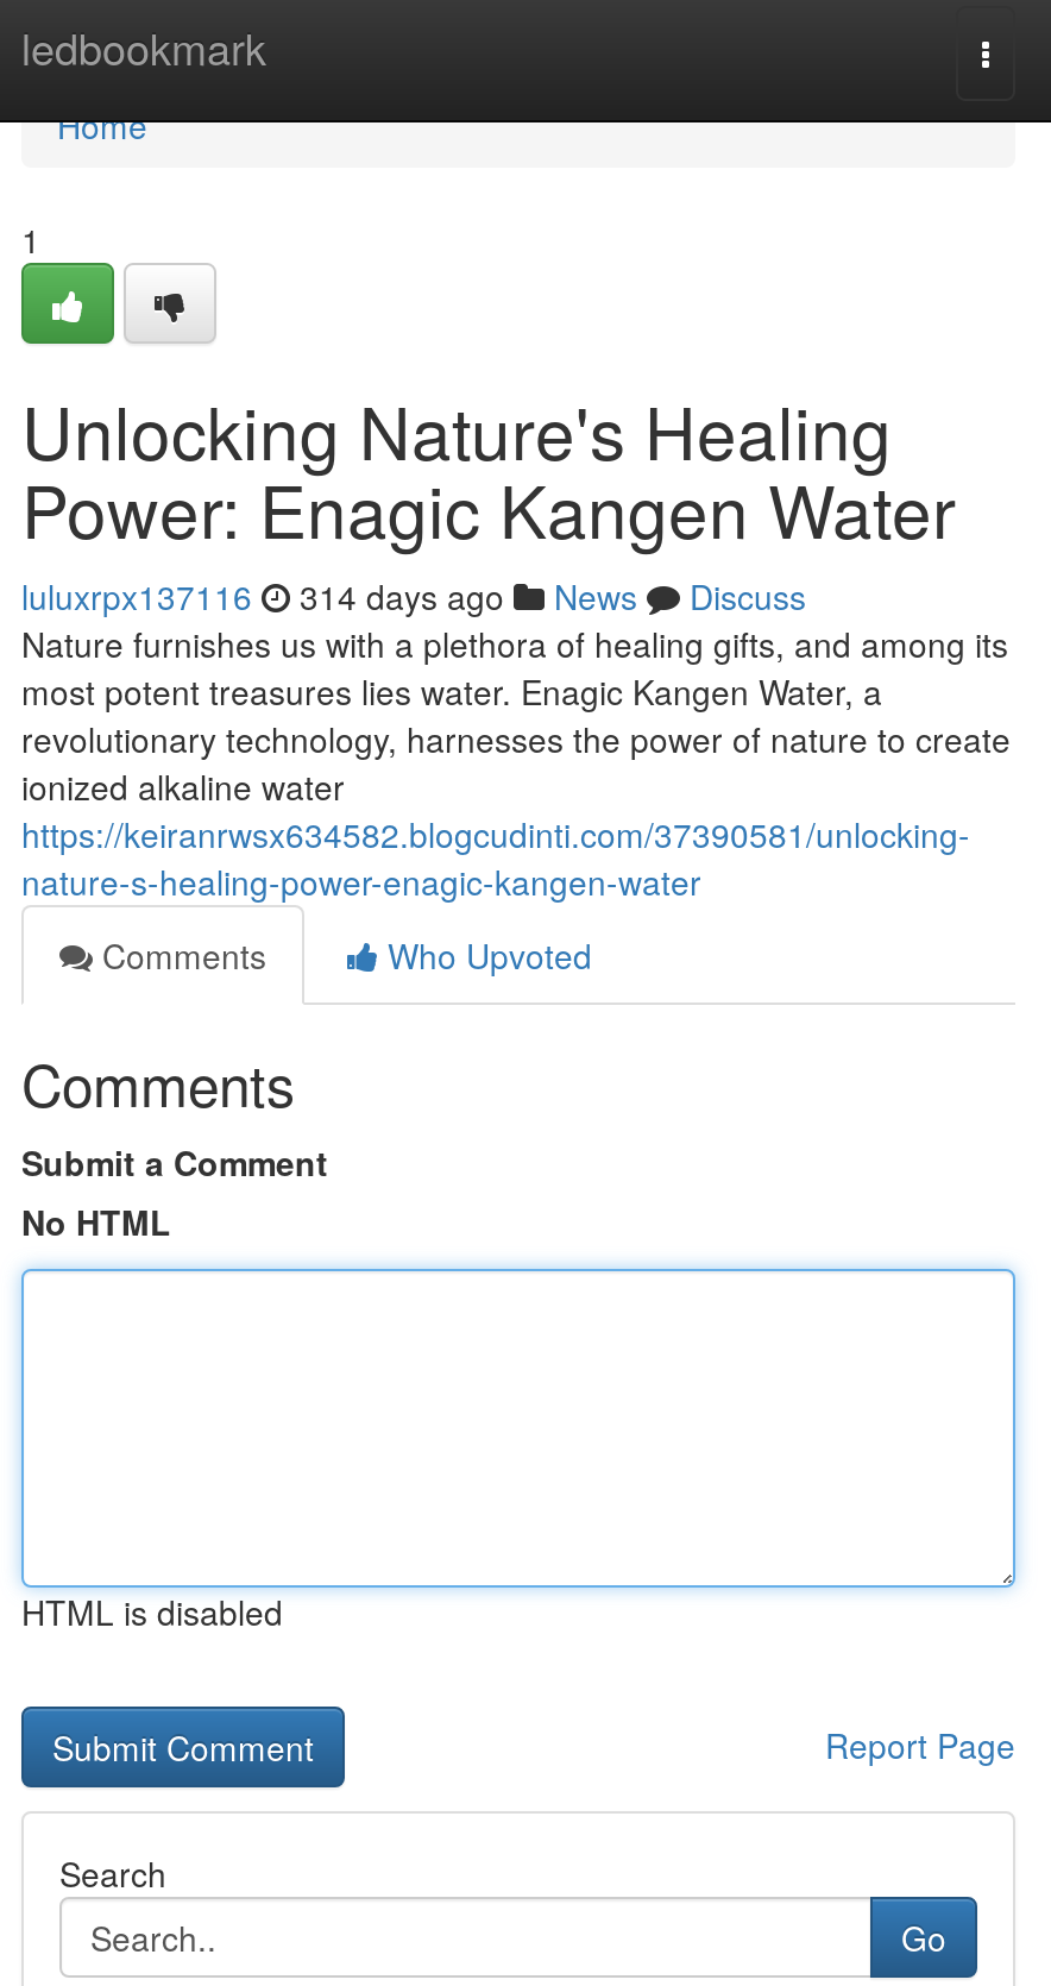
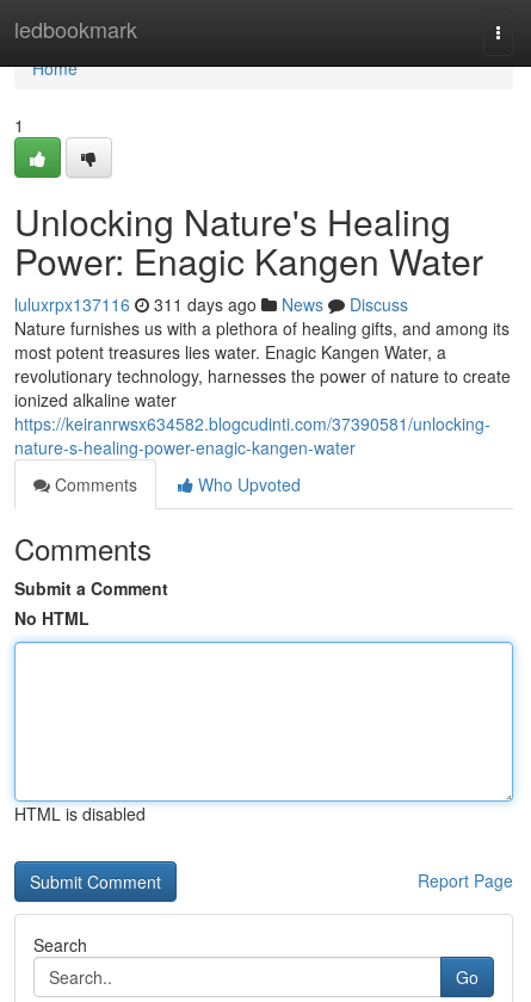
[21,572,806,620] luluxrpx137116 314 days ago News Discuss -> [14,292,408,316] luluxrpx137116 311 days ago News Discuss

